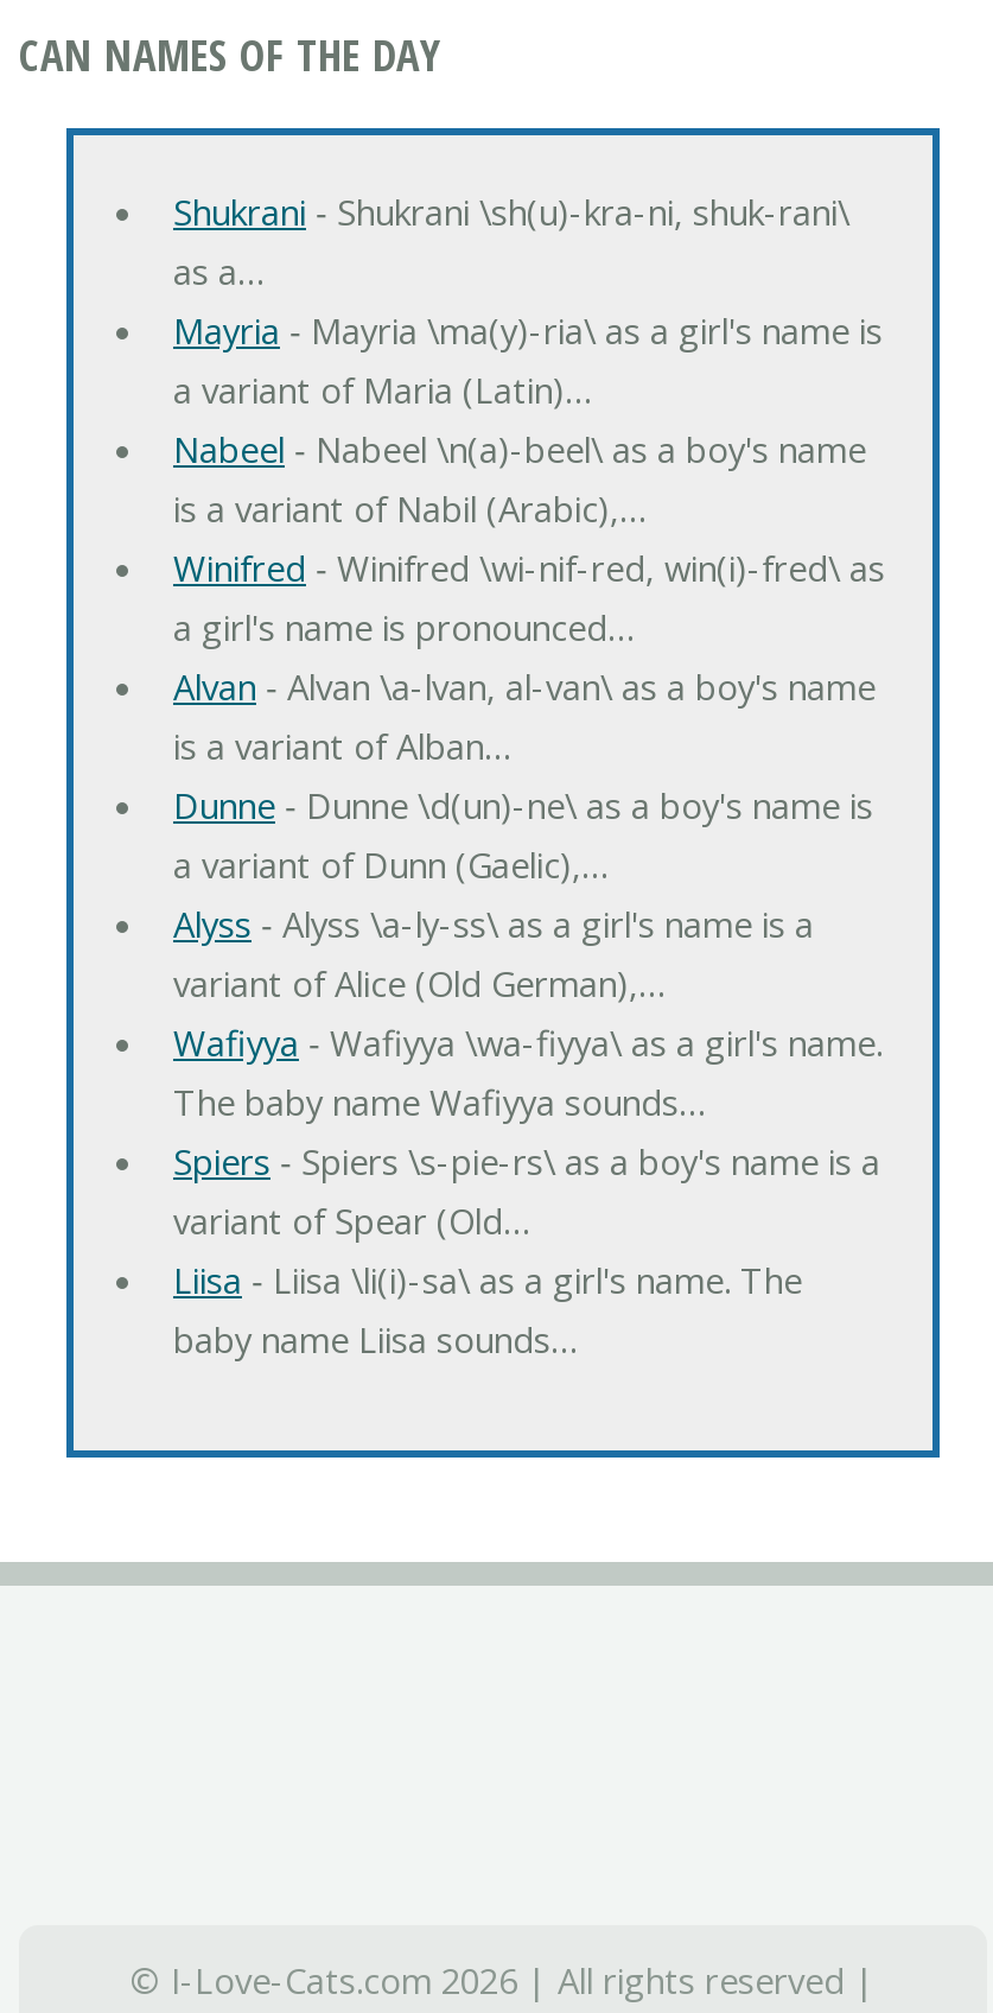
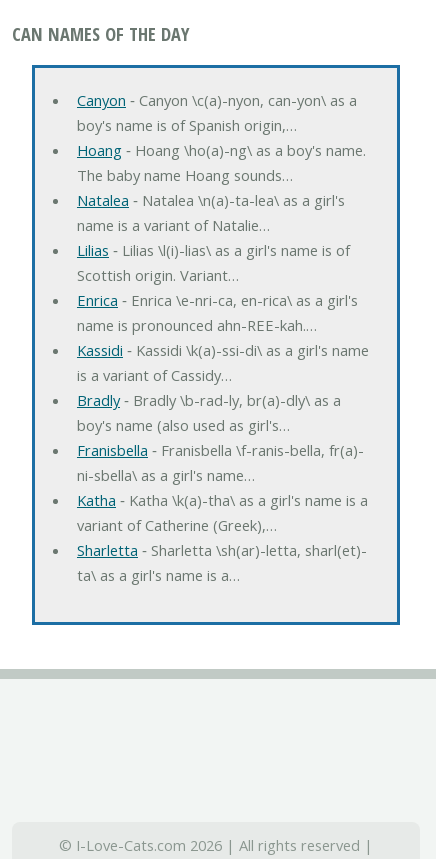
[173,187,885,1362] Shukrani ‐ Shukrani \sh(u)-kra-ni, shuk-rani\ | as a… | Mayria ‐ Mayria \ma(y)-ria\ as a girl's name is | a variant of Maria (Latin)… | Nabeel ‐ Nabeel \n(a)-beel\ as a boy's name | is a variant of Nabil (Arabic),… | Winifred ‐ Winifred \wi-nif-red, win(i)-fred\ as | a girl's name is pronounced… | Alvan ‐ Alvan \a-lvan, al-van\ as a boy's name | is a variant of Alban… | Dunne ‐ Dunne \d(un)-ne\ as a boy's name is | a variant of Dunn (Gaelic),… | Alyss ‐ Alyss \a-ly-ss\ as a girl's name is a | variant of Alice (Old German),… | Wafiyya ‐ Wafiyya \wa-fiyya\ as a girl's name. | The baby name Wafiyya sounds… | Spiers ‐ Spiers \s-pie-rs\ as a boy's name is a | variant of Spear (Old… | Liisa ‐ Liisa \li(i)-sa\ as a girl's name. The | baby name Liisa sounds… -> [77,90,369,585] Canyon ‐ Canyon \c(a)-nyon, can-yon\ as a | boy's name is of Spanish origin,… | Hoang ‐ Hoang \ho(a)-ng\ as a boy's name. | The baby name Hoang sounds… | Natalea ‐ Natalea \n(a)-ta-lea\ as a girl's | name is a variant of Natalie… | Lilias ‐ Lilias \l(i)-lias\ as a girl's name is of | Scottish origin. Variant… | Enrica ‐ Enrica \e-nri-ca, en-rica\ as a girl's | name is pronounced ahn-REE-kah.… | Kassidi ‐ Kassidi \k(a)-ssi-di\ as a girl's name | is a variant of Cassidy… | Bradly ‐ Bradly \b-rad-ly, br(a)-dly\ as a | boy's name (also used as girl's… | Franisbella ‐ Franisbella \f-ranis-bella, fr(a)- | ni-sbella\ as a girl's name… | Katha ‐ Katha \k(a)-tha\ as a girl's name is a | variant of Catherine (Greek),… | Sharletta ‐ Sharletta \sh(ar)-letta, sharl(et)- | ta\ as a girl's name is a…

